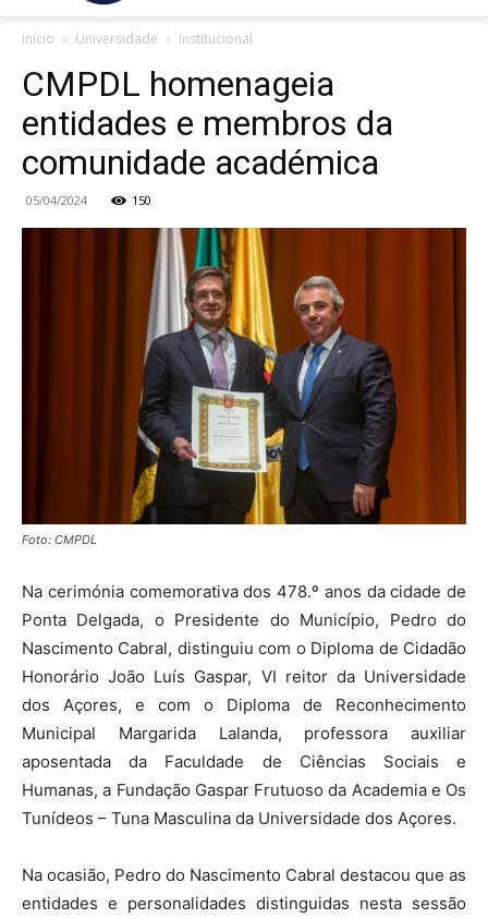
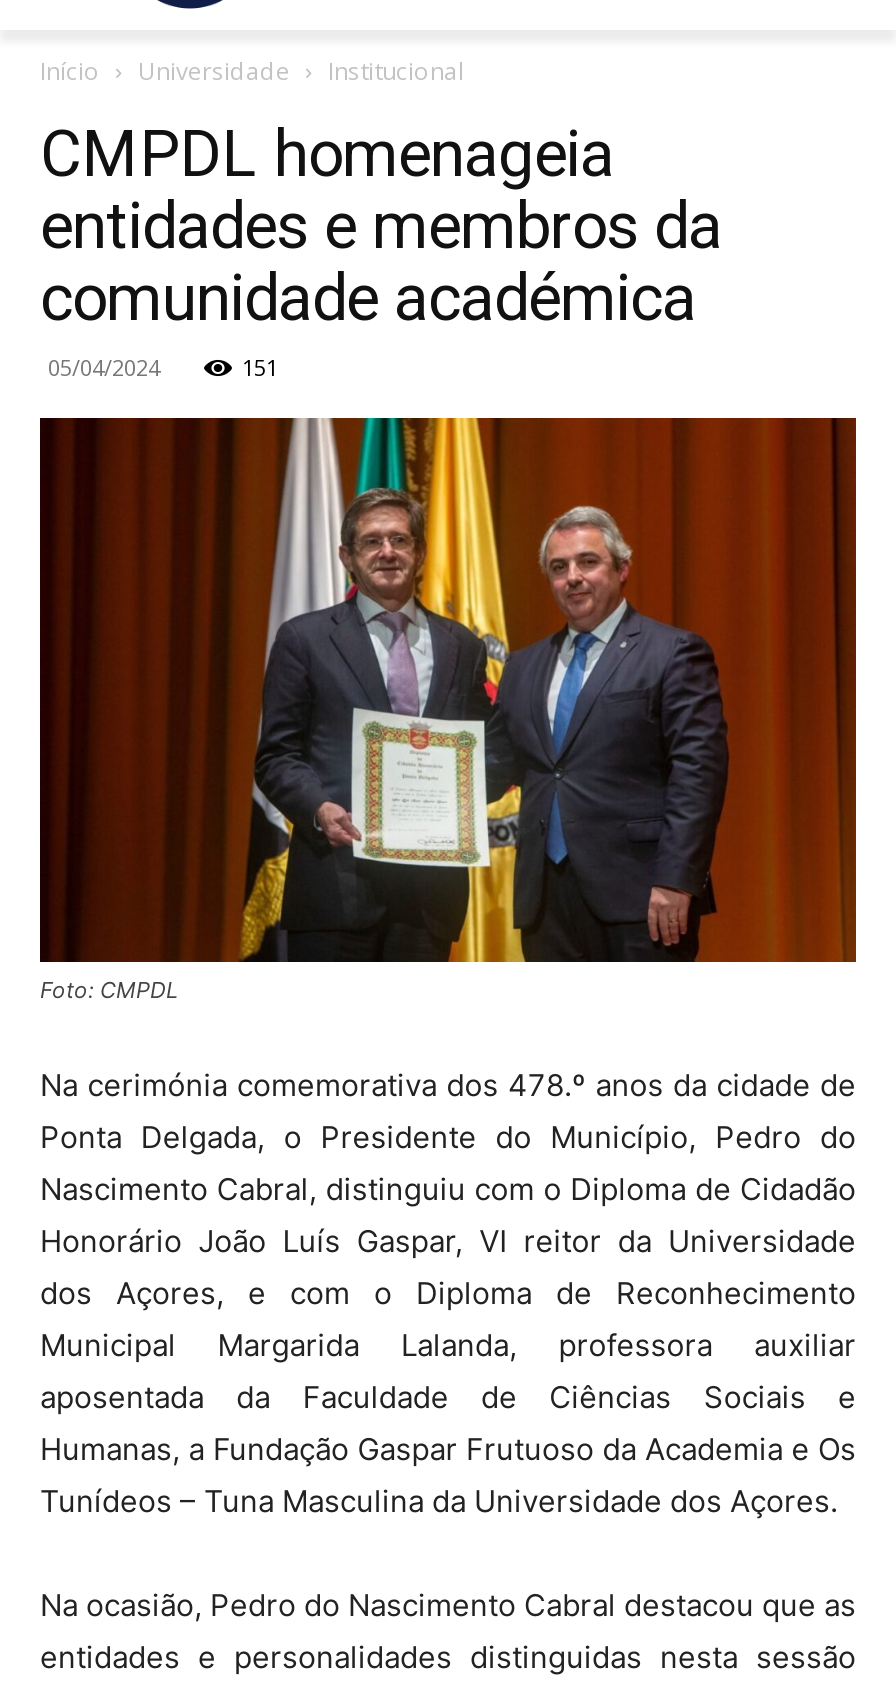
[132,192,151,208] 150 -> [242,352,278,382] 151

